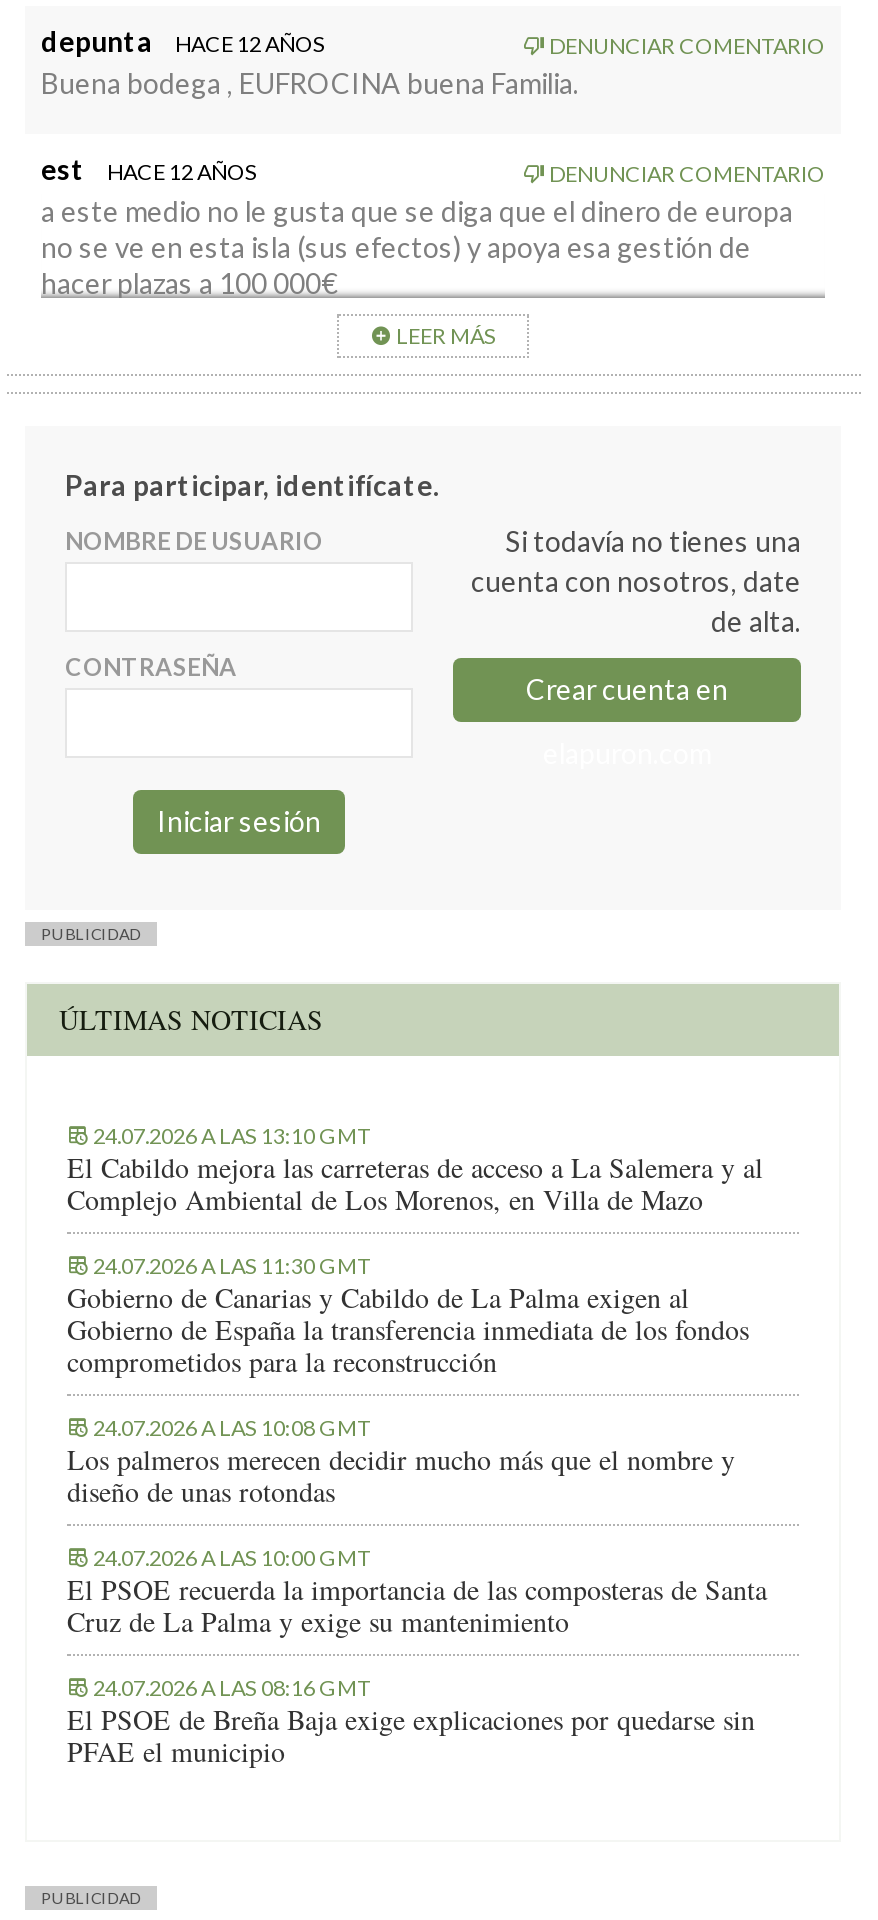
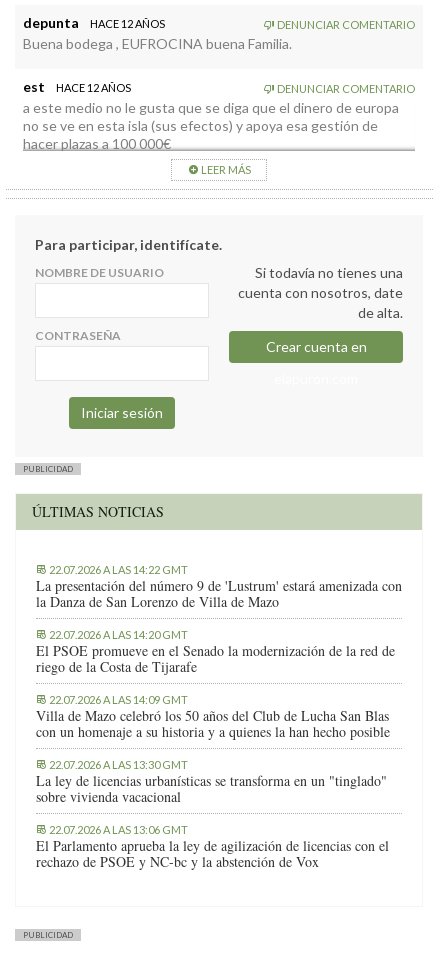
[67,1121,763,1217] 24.07.2026 A LAS 13:10 GMT | El Cabildo mejora las carreteras de acceso a La Salemera y al | Complejo Ambiental de Los Morenos, en Villa de Mazo -> [36,562,402,610] 22.07.2026 A LAS 14:22 GMT | La presentación del número 9 de 'Lustrum' estará amenizada con | la Danza de San Lorenzo de Villa de Mazo
[67,1251,749,1379] 24.07.2026 A LAS 11:30 GMT | Gobierno de Canarias y Cabildo de La Palma exigen al | Gobierno de España la transferencia inmediata de los fondos | comprometidos para la reconstrucción -> [36,627,395,675] 22.07.2026 A LAS 14:20 GMT | El PSOE promueve en el Senado la modernización de la red de | riego de la Costa de Tijarafe
[67,1413,735,1509] 24.07.2026 A LAS 10:08 GMT | Los palmeros merecen decidir mucho más que el nombre y | diseño de unas rotondas -> [36,692,390,740] 22.07.2026 A LAS 14:09 GMT | Villa de Mazo celebró los 50 años del Club de Lucha San Blas | con un homenaje a su historia y a quienes la han hecho posible
[67,1543,767,1639] 24.07.2026 A LAS 10:00 GMT | El PSOE recuerda la importancia de las composteras de Santa | Cruz de La Palma y exige su mantenimiento -> [36,757,387,805] 22.07.2026 A LAS 13:30 GMT | La ley de licencias urbanísticas se transforma en un "tinglado" | sobre vivienda vacacional
[67,1673,755,1769] 24.07.2026 A LAS 08:16 GMT | El PSOE de Breña Baja exige explicaciones por quedarse sin | PFAE el municipio -> [36,822,389,870] 22.07.2026 A LAS 13:06 GMT | El Parlamento aprueba la ley de agilización de licencias con el | rechazo de PSOE y NC-bc y la abstención de Vox

